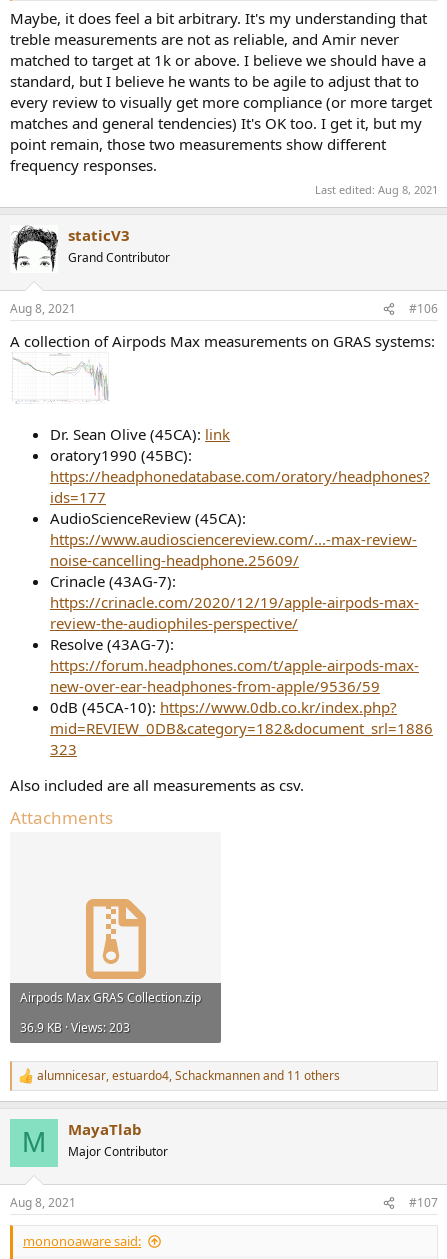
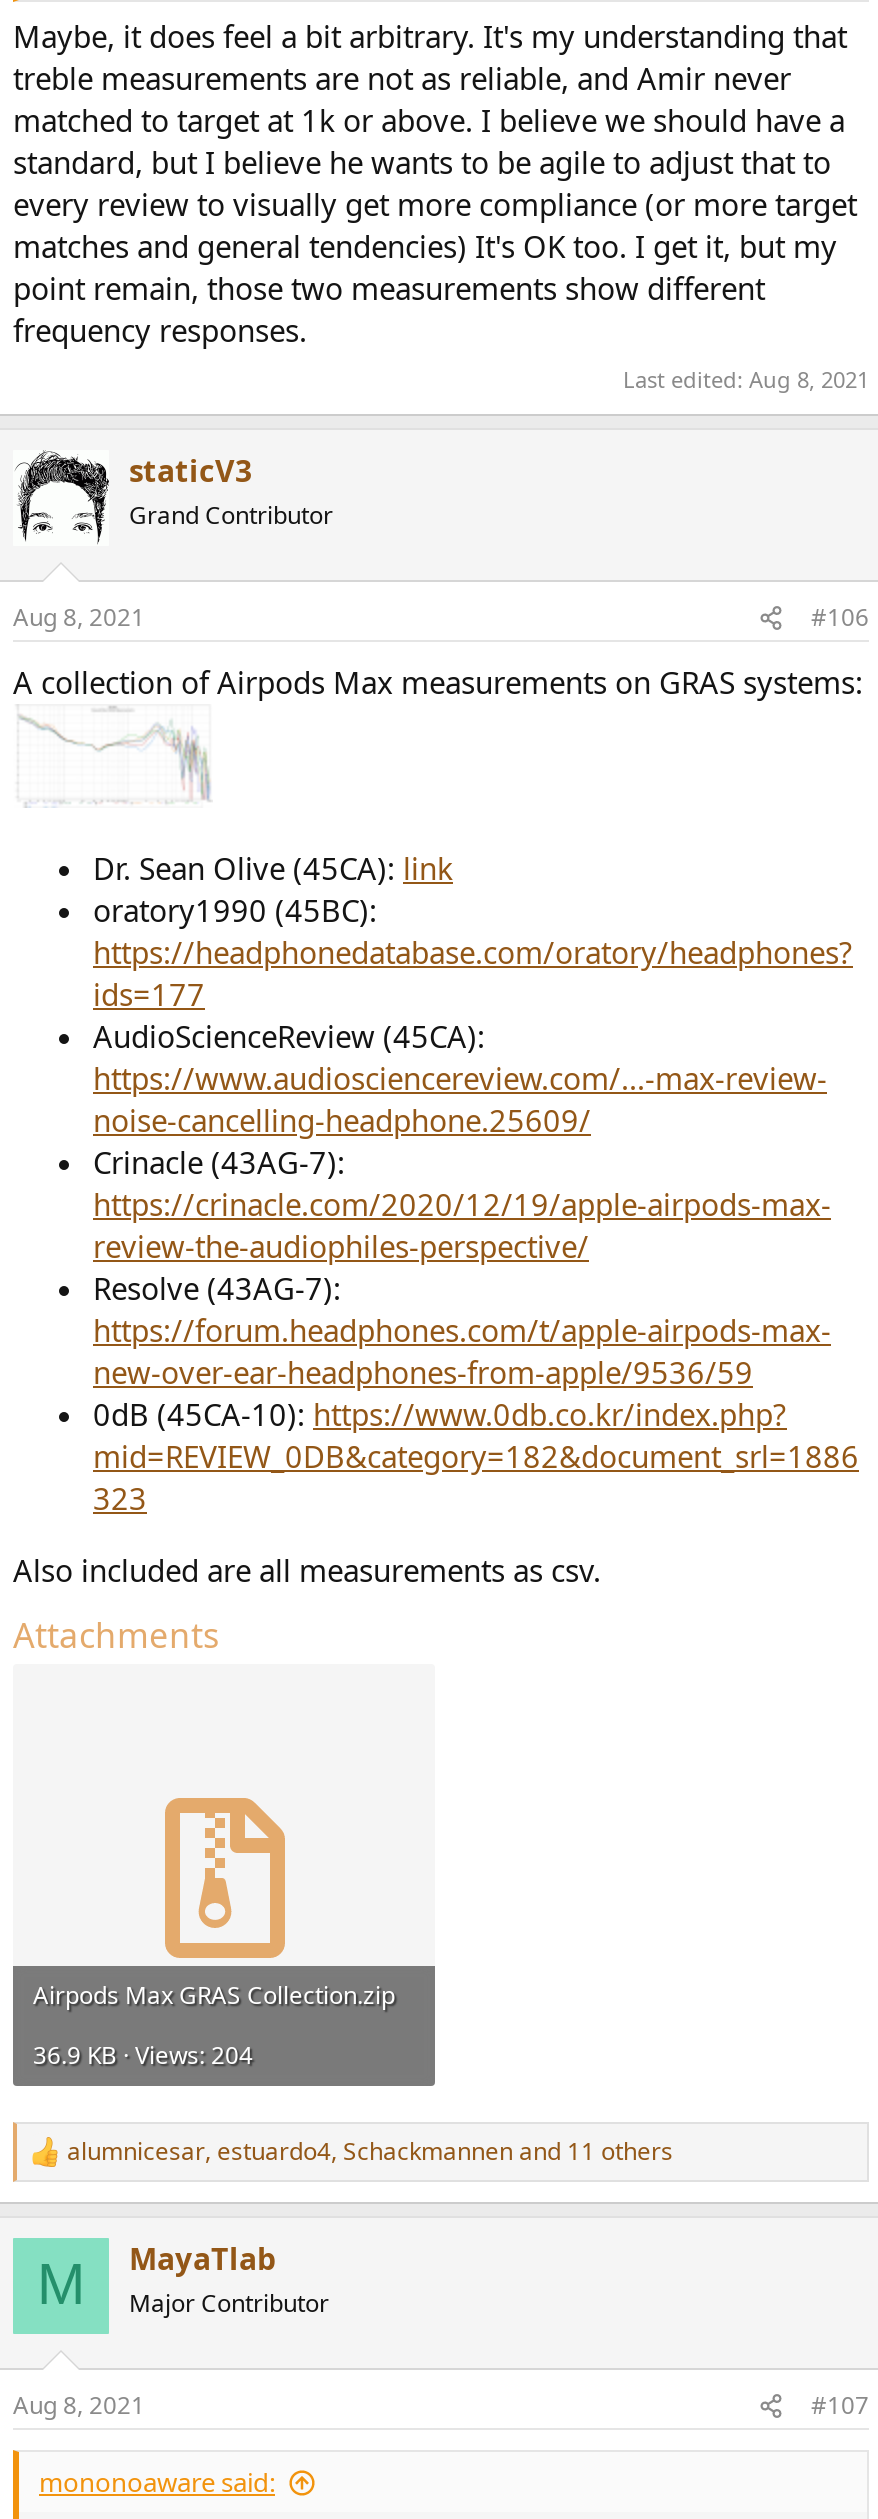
[20,1019,130,1036] 36.9 KB · Views: 203 -> [33,2038,253,2072] 36.9 KB · Views: 204

